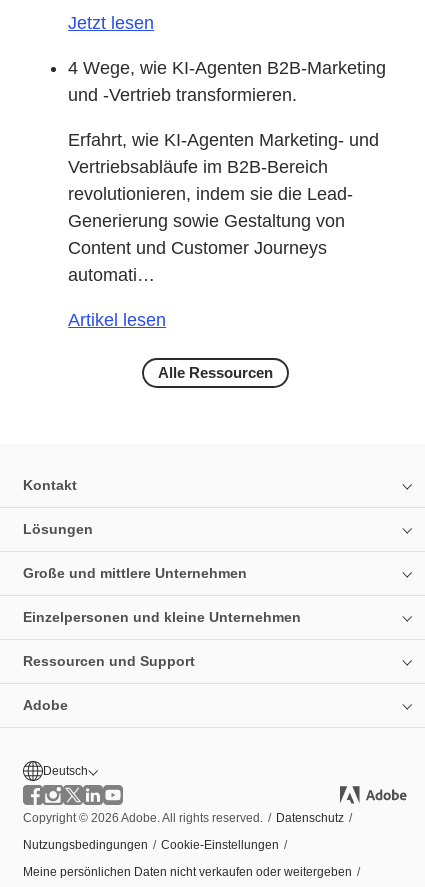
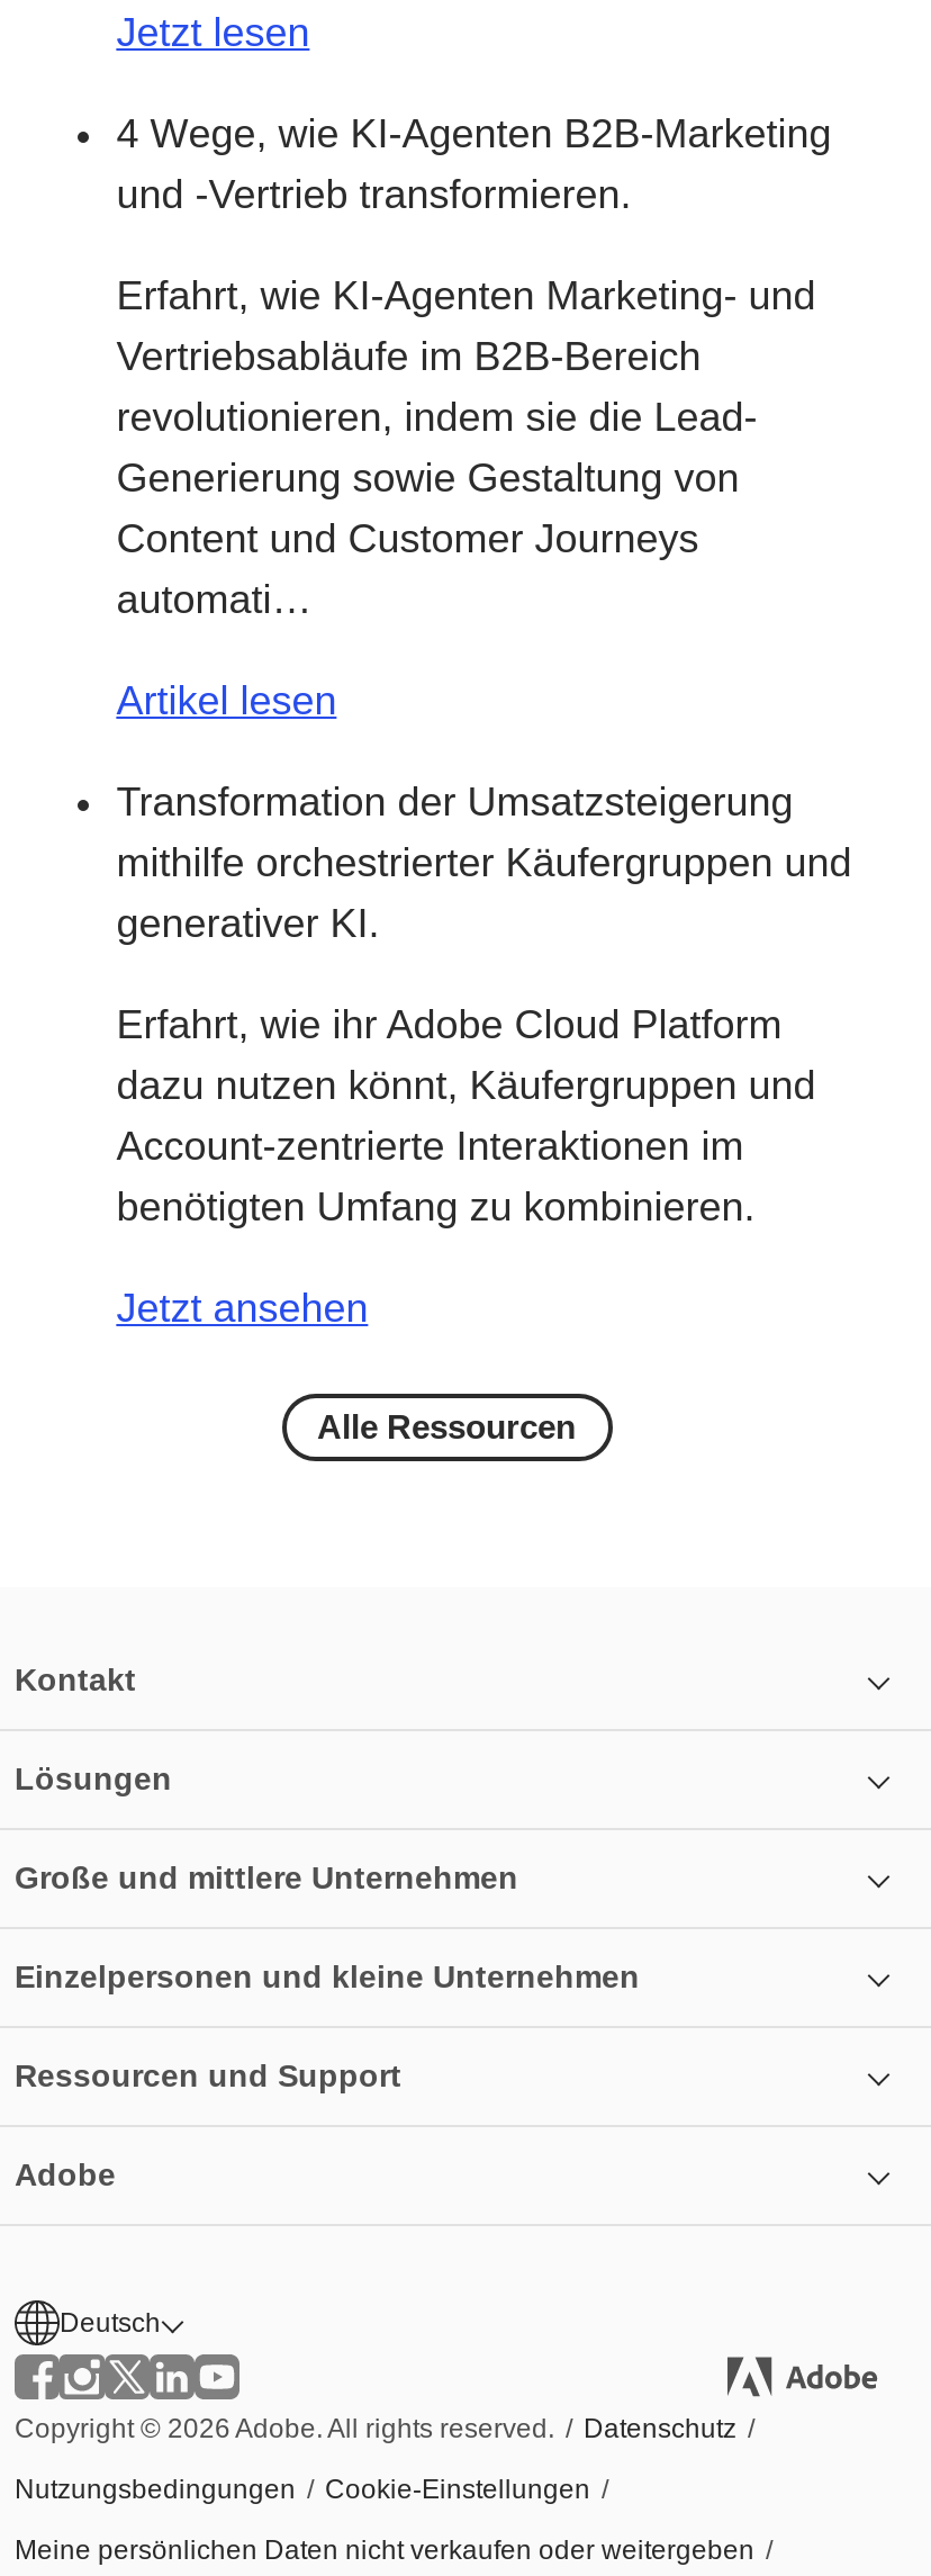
none -> [116,779,852,1330] Transformation der Umsatzsteigerung | mithilfe orchestrierter Käufergruppen und | generativer KI. | Erfahrt, wie ihr Adobe Cloud Platform | dazu nutzen könnt, Käufergruppen und | Account-zentrierte Interaktionen im | benötigten Umfang zu kombinieren. | Jetzt ansehen

